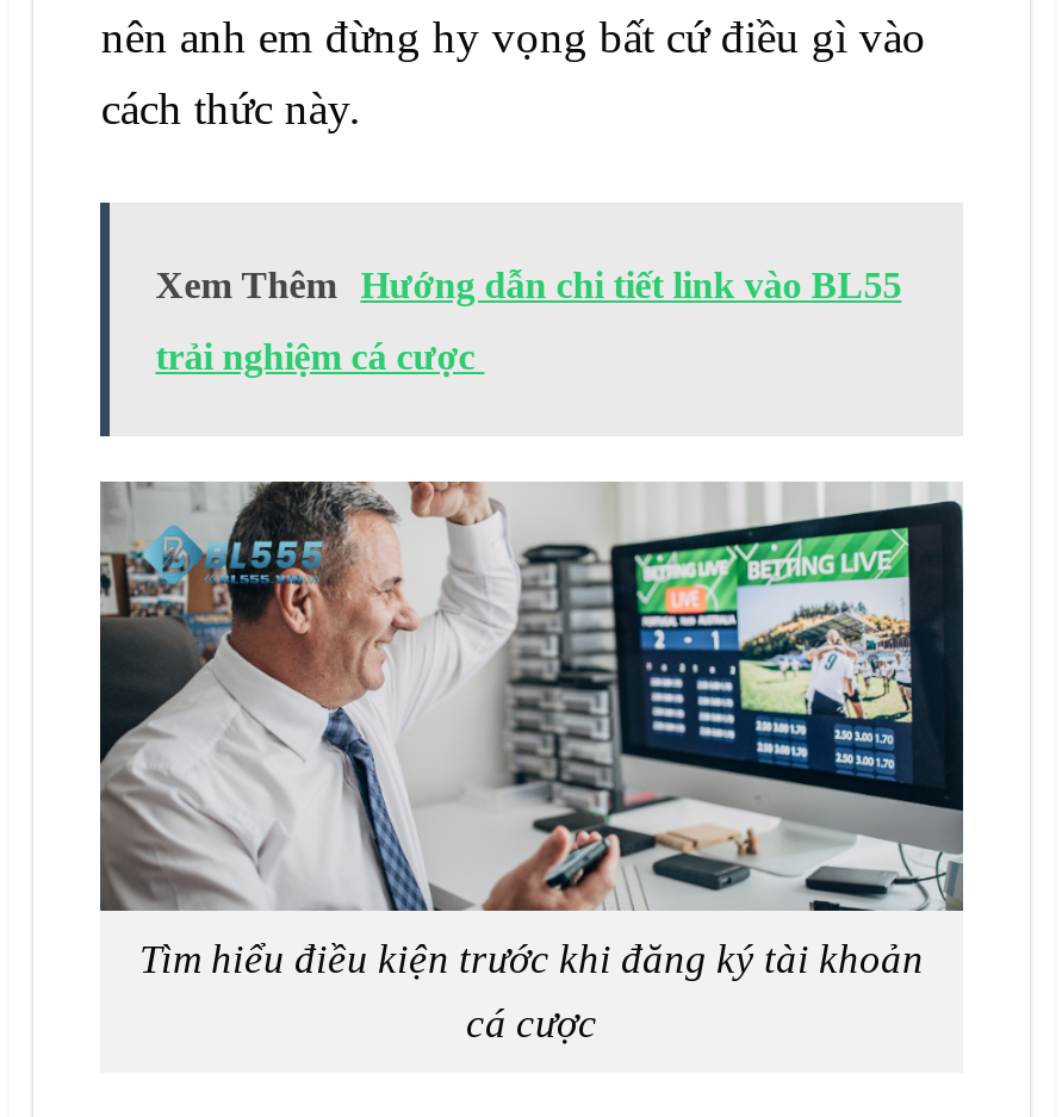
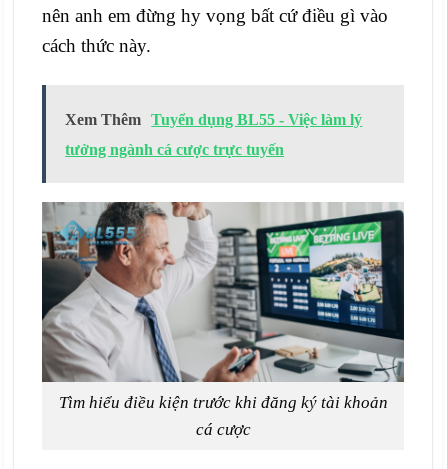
[155,264,902,305] Xem Thêm Hướng dẫn chi tiết link vào BL55 -> [65,111,362,128] Xem Thêm Tuyển dụng BL55 - Việc làm lý
[155,336,484,376] trải nghiệm cá cược -> [65,141,284,158] tưởng ngành cá cược trực tuyến

